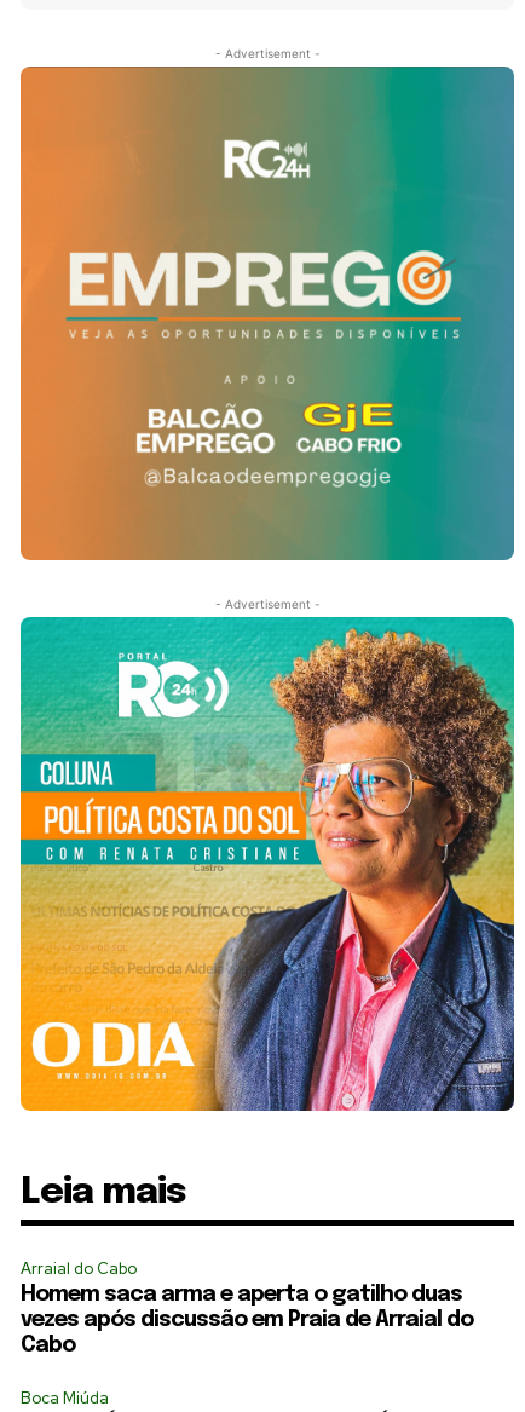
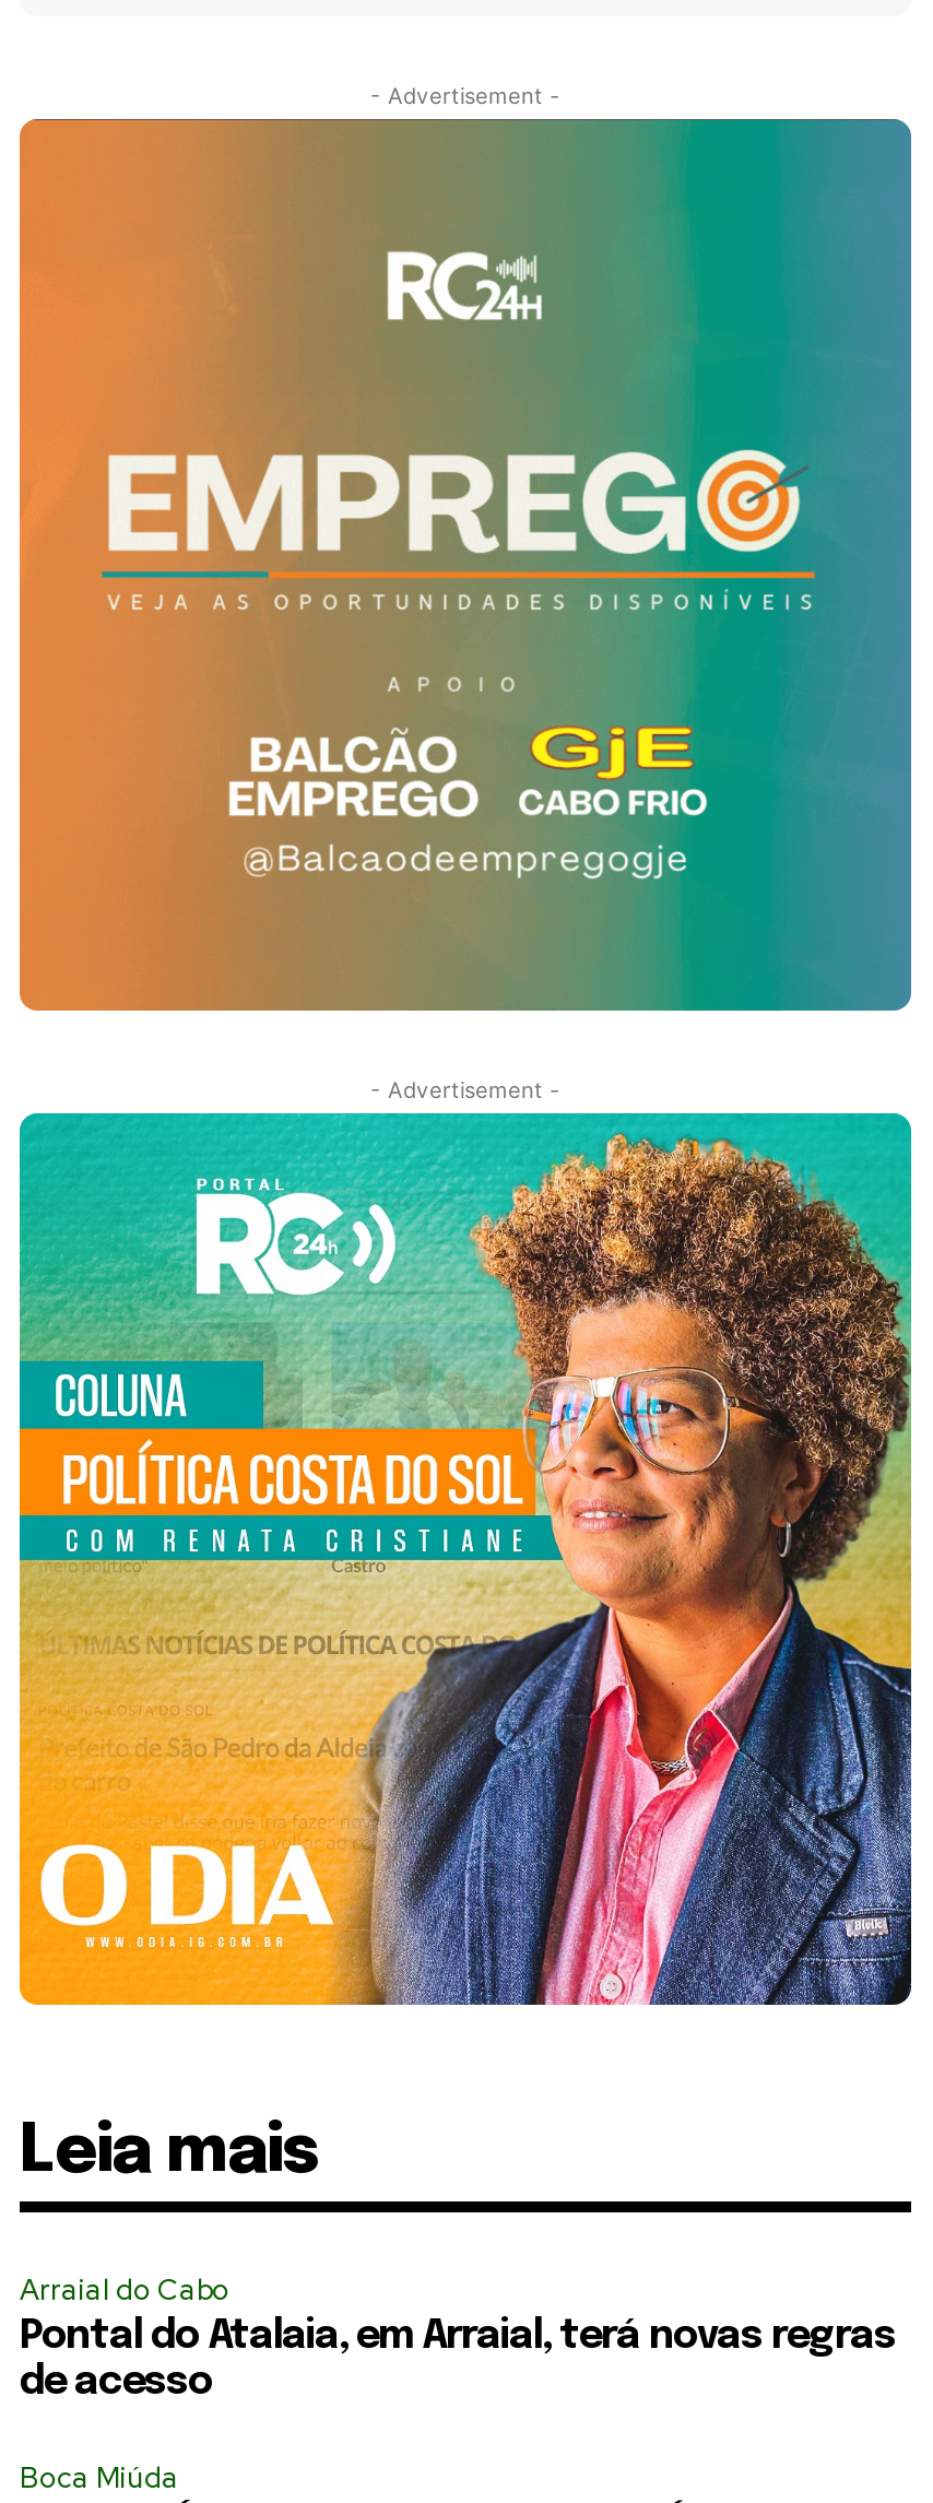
[21,1284,473,1357] Homem saca arma e aperta o gatilho duas | vezes após discussão em Praia de Arraial do | Cabo -> [20,2318,896,2403] Pontal do Atalaia, em Arraial, terá novas regras | de acesso

